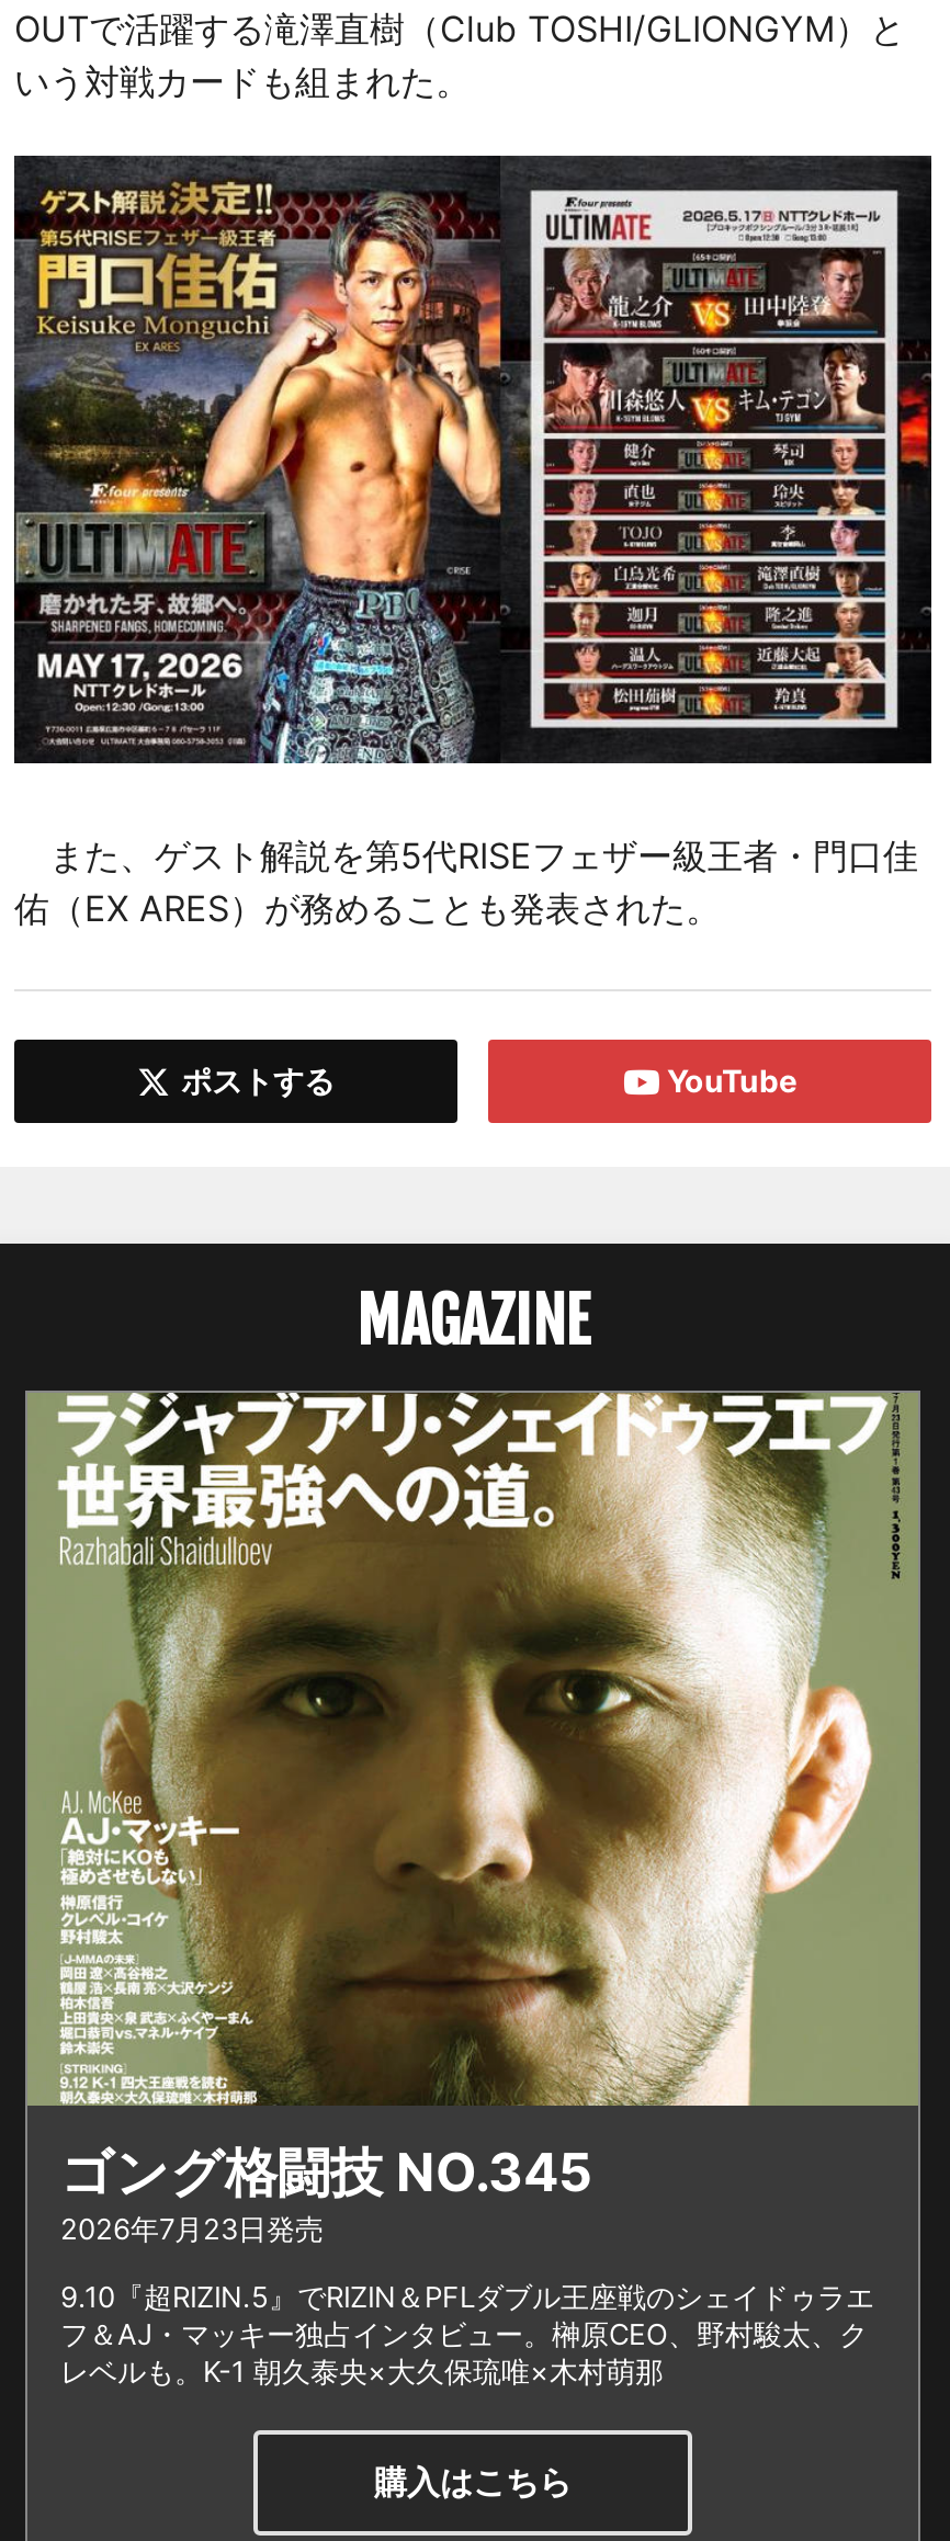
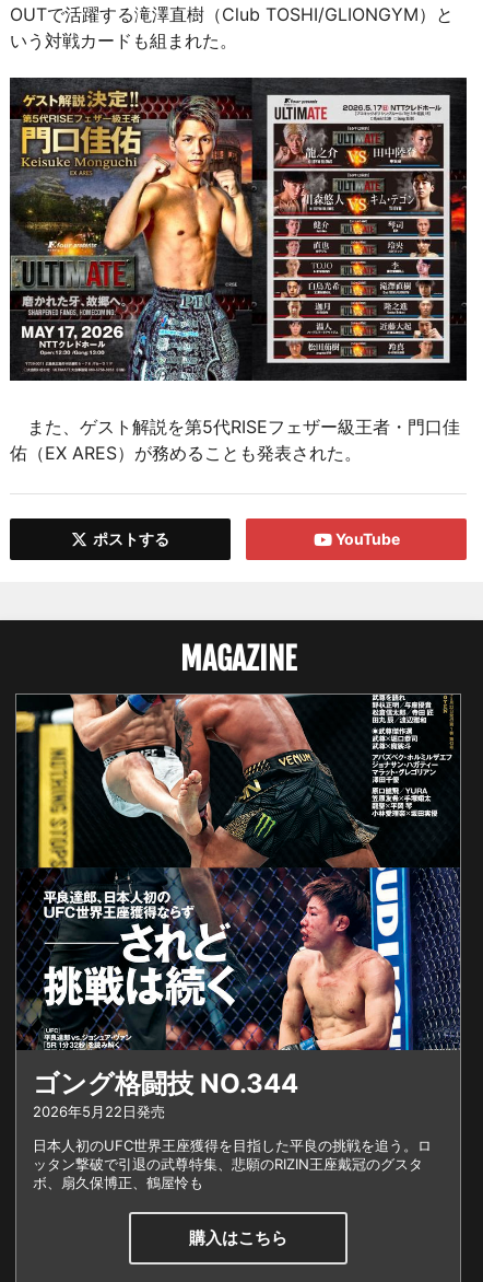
[25,1391,920,2246] [image] | ゴング格闘技 NO.345 | 2026年7月23日発売 -> [16,694,461,1120] [image] | ゴング格闘技 NO.344 | 2026年5月22日発売
[60,2279,874,2389] 9.10『超RIZIN.5』でRIZIN＆PFLダブル王座戦のシェイドゥラエ | フ＆AJ・マッキー独占インタビュー。榊原CEO、野村駿太、ク | レベルも。K-1 朝久泰央×大久保琉唯×木村萌那 -> [33,1137,432,1191] 日本人初のUFC世界王座獲得を目指した平良の挑戦を追う。ロ | ッタン撃破で引退の武尊特集、悲願のRIZIN王座戴冠のグスタ | ボ、扇久保博正、鶴屋怜も

